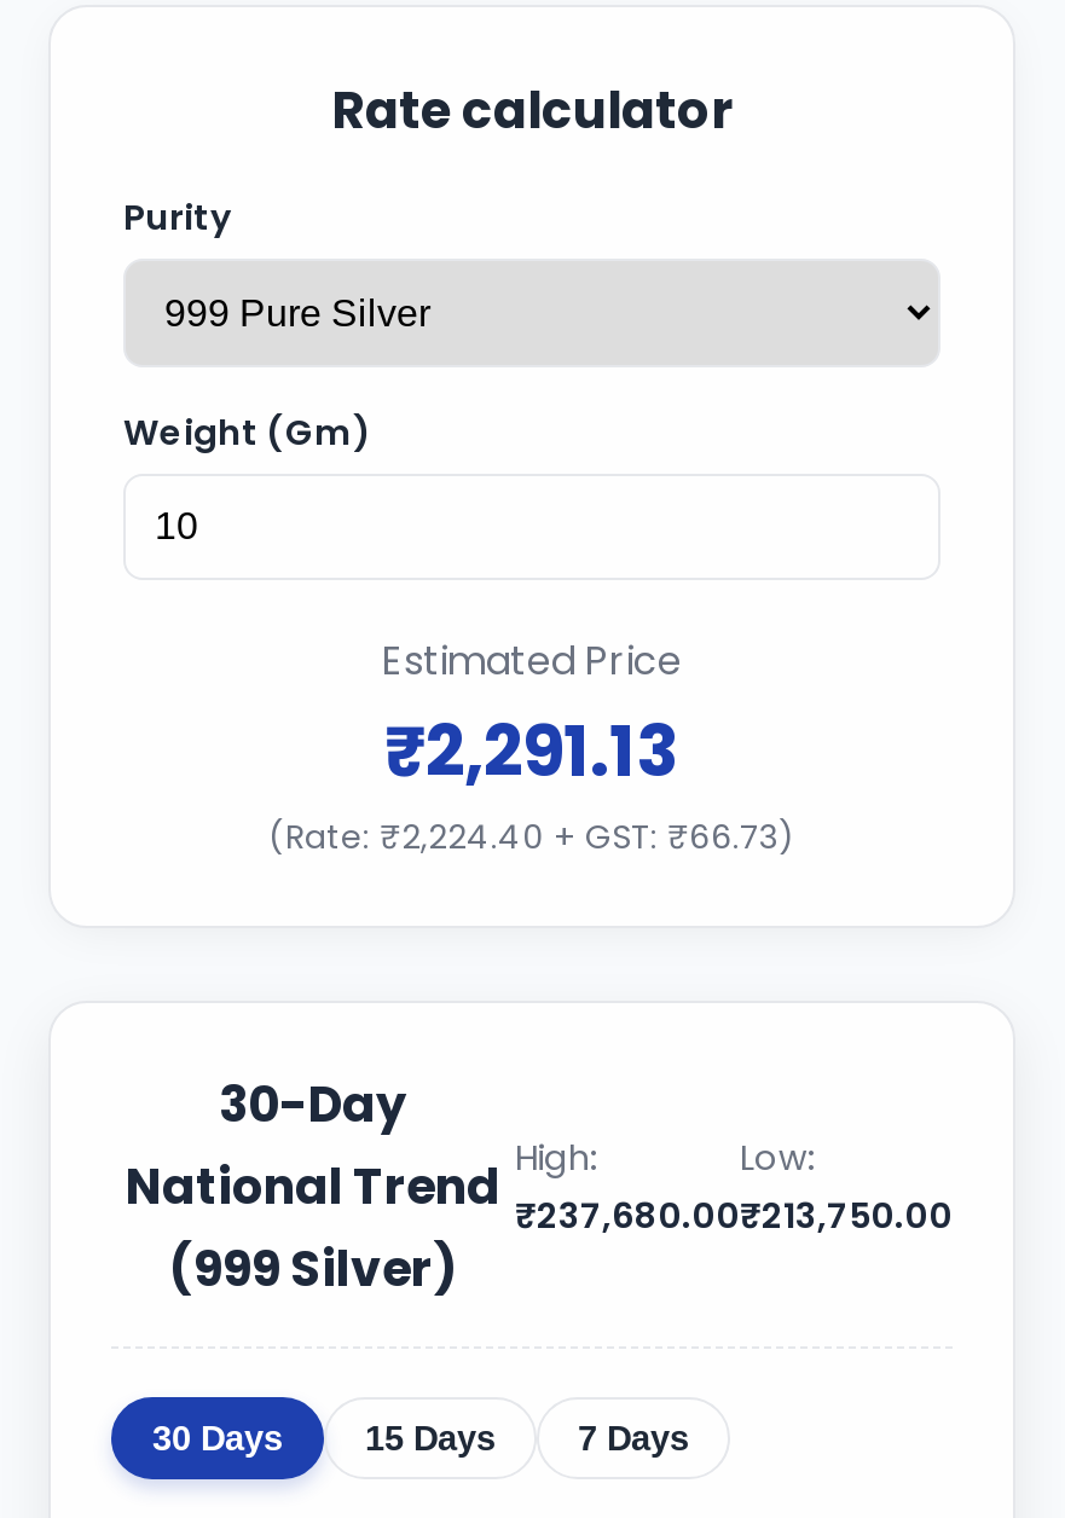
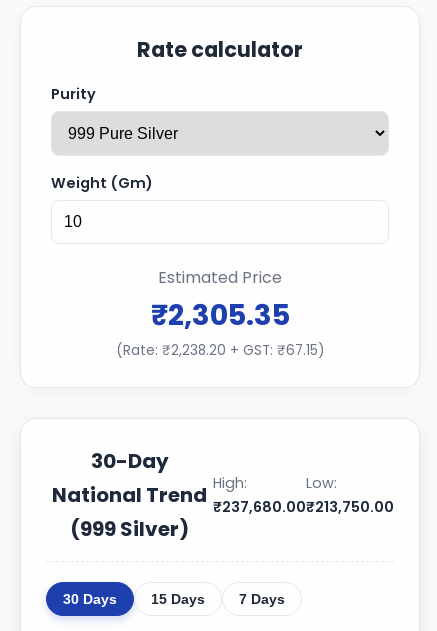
[384,703,679,800] ₹2,291.13 -> [150,295,289,335] ₹2,305.35
[268,815,795,861] (Rate: ₹2,224.40 + GST: ₹66.73) -> [115,341,324,360] (Rate: ₹2,238.20 + GST: ₹67.15)

